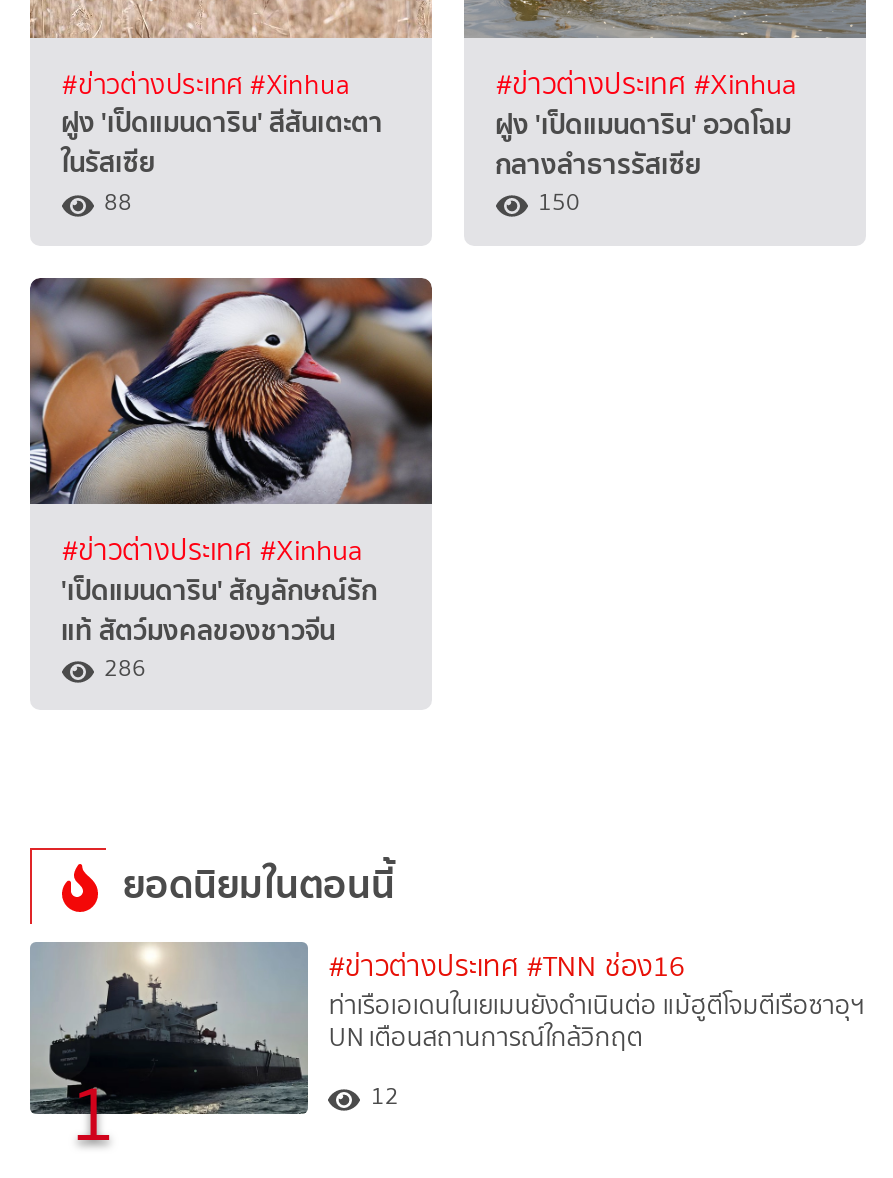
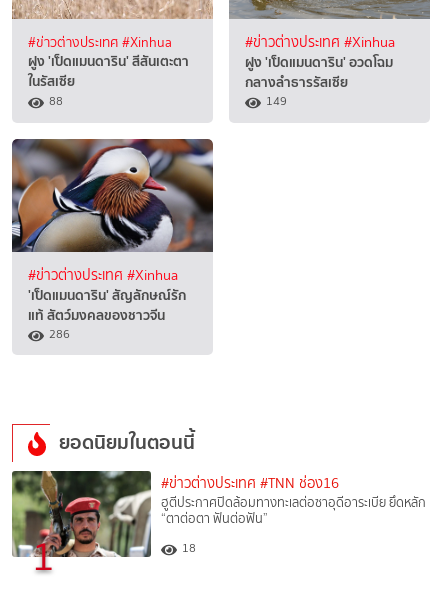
[538,184,580,220] 150 -> [266,92,287,110] 149
[30,942,865,1114] [image] | ท่าเรือเอเดนในเยเมนยังดำเนินต่อ แม้ฮูตีโจมตีเรือซาอุฯ | UN เตือนสถานการณ์ใกล้วิกฤต -> [11,470,426,558] [image] | ฮูตีประกาศปิดล้อมทางทะเลต่อซาอุดีอาระเบีย ยึดหลัก | “ตาต่อตา ฟันต่อฟัน”
[371,1078,399,1114] 12 -> [182,539,196,557] 18

